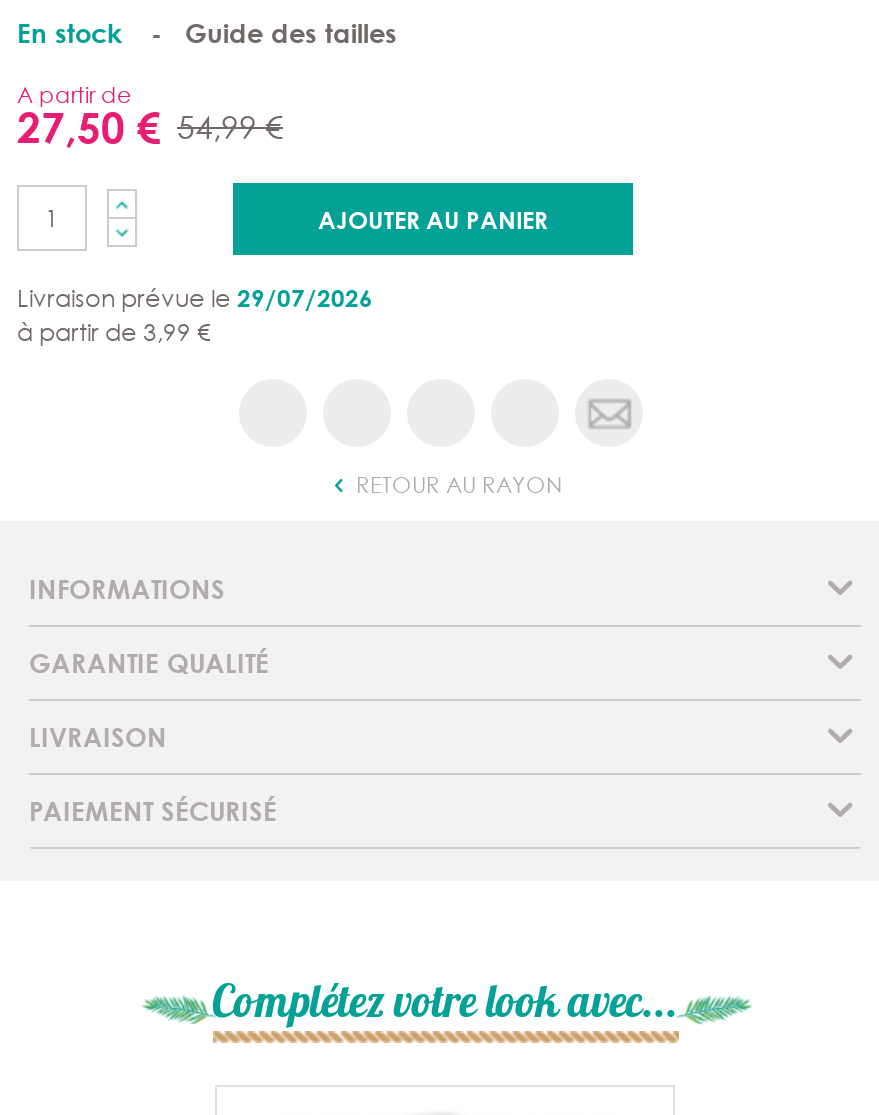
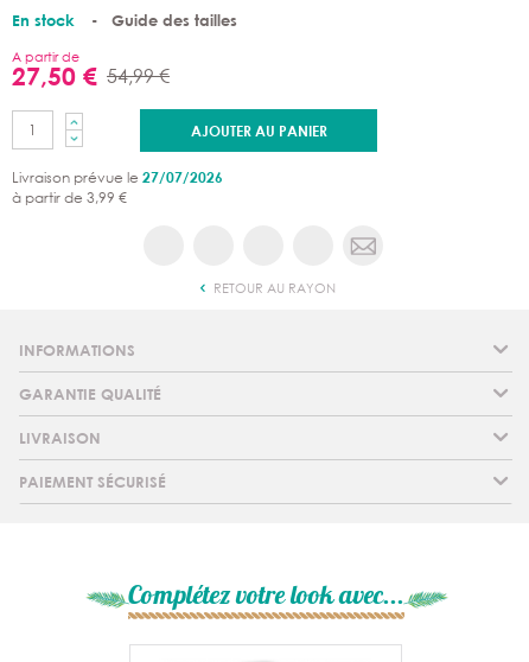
[17,281,373,315] Livraison prévue le 29/07/2026 -> [12,167,223,187] Livraison prévue le 27/07/2026

